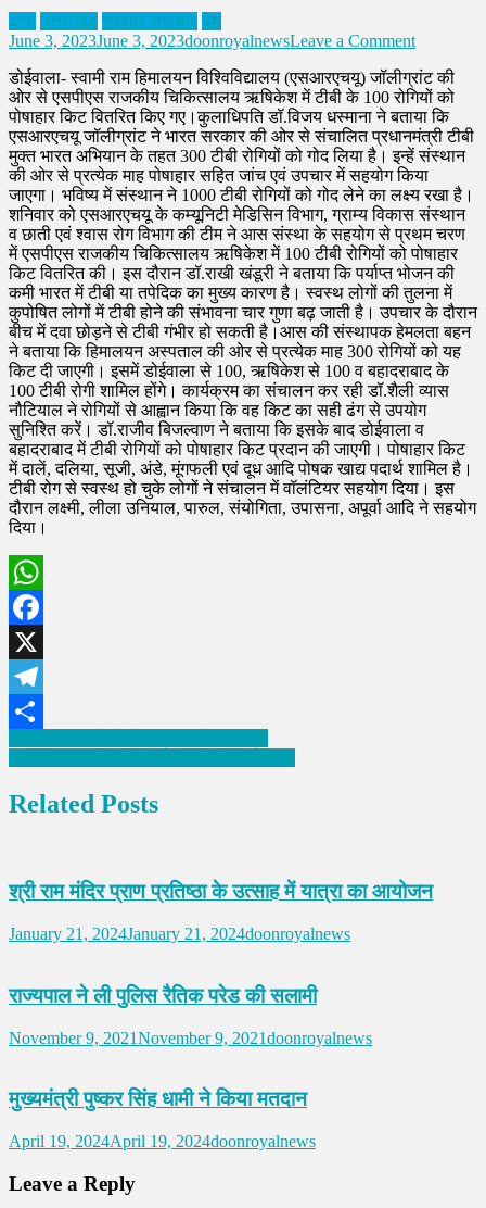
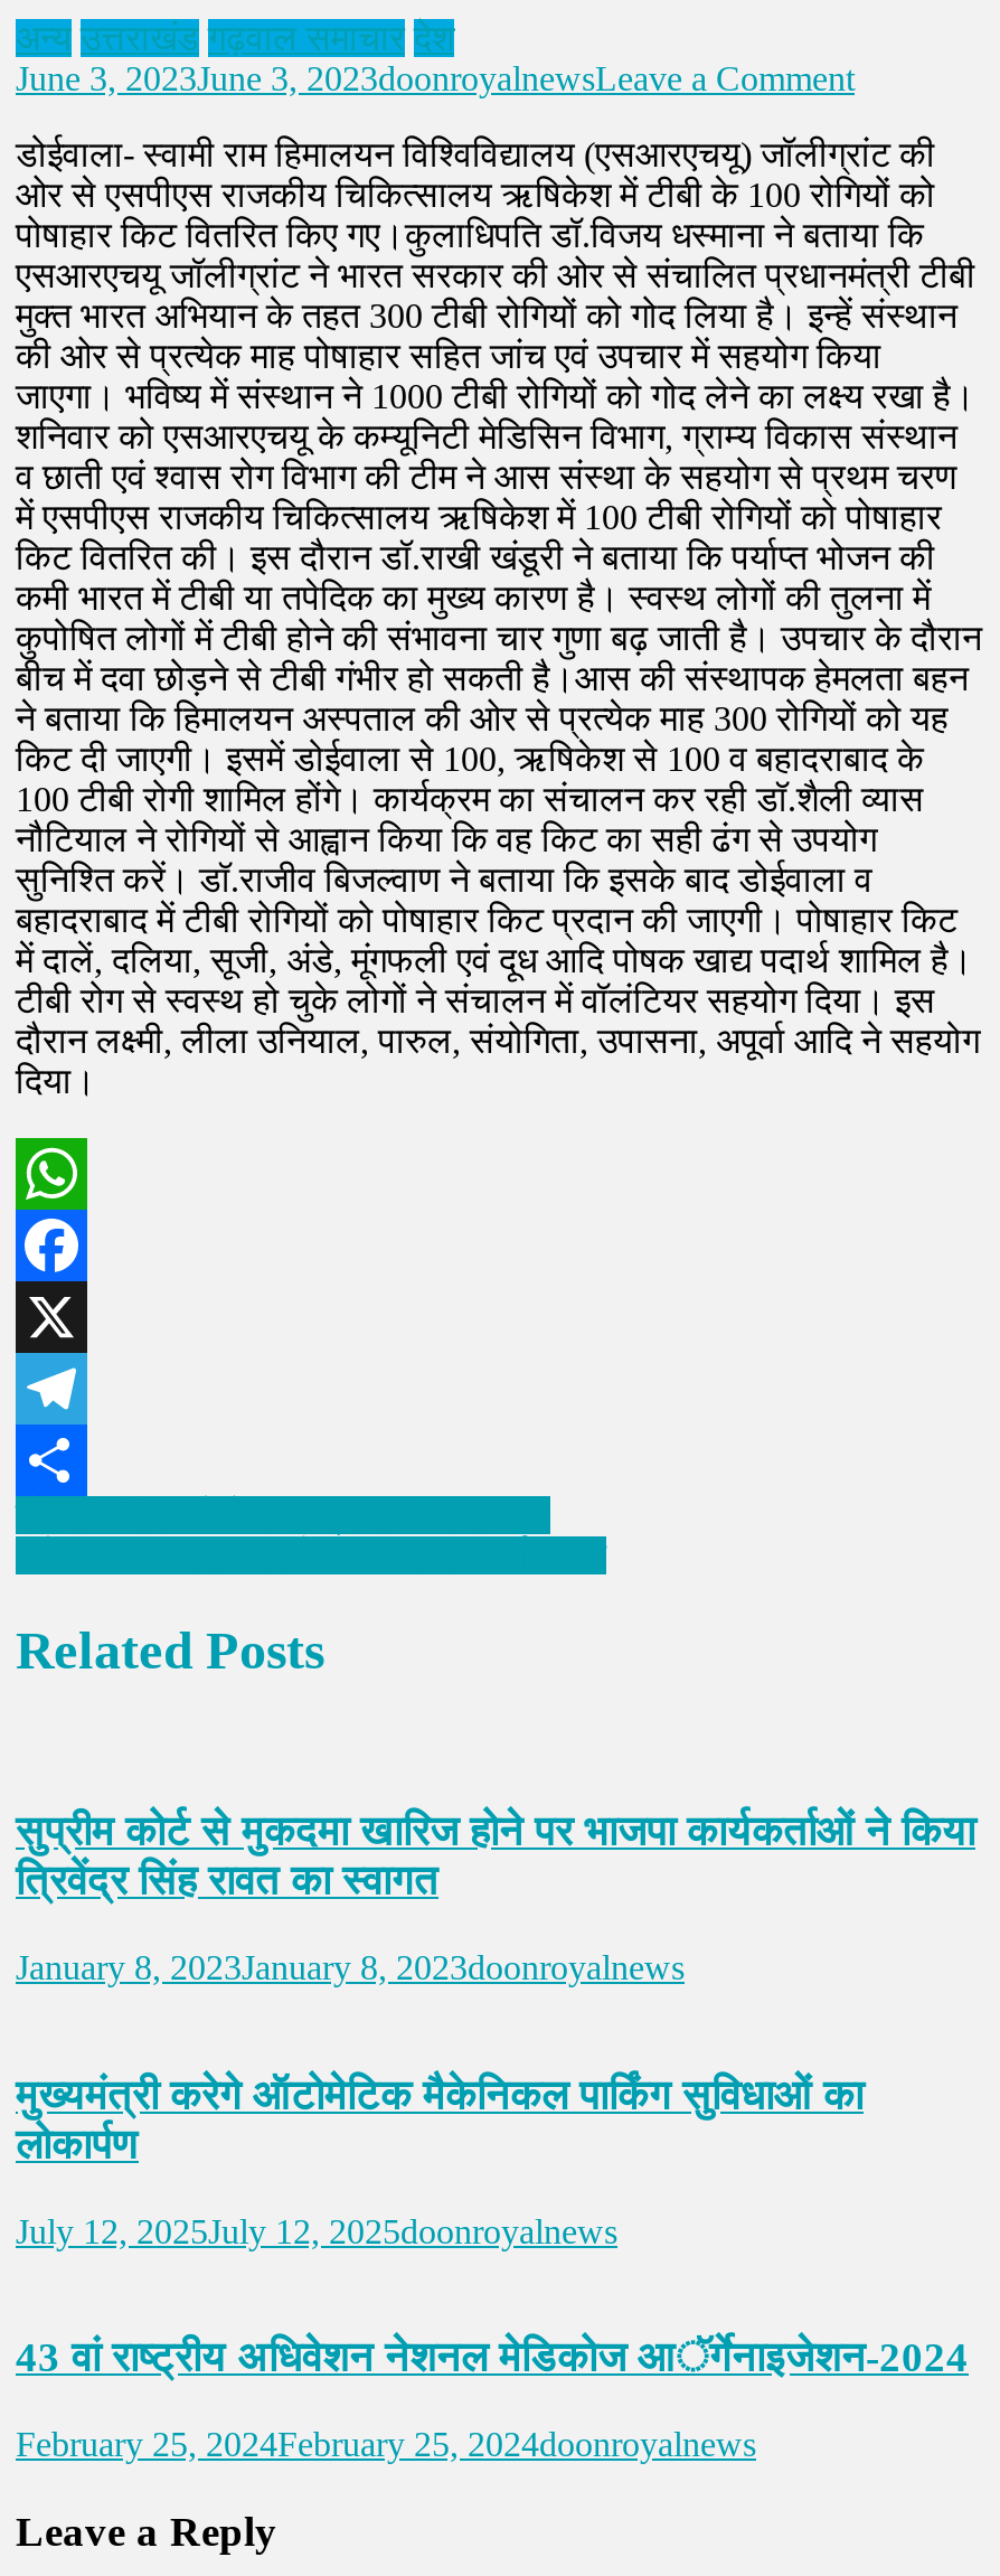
[9,880,433,903] श्री राम मंदिर प्राण प्रतिष्ठा के उत्साह में यात्रा का आयोजन -> [16,1808,975,1904] सुप्रीम कोर्ट से मुकदमा खारिज होने पर भाजपा कार्यकर्ताओं ने किया | त्रिवेंद्र सिंह रावत का स्वागत
[9,925,350,943] January 21, 2024January 21, 2024doonroyalnews -> [16,1948,685,1986] January 8, 2023January 8, 2023doonroyalnews
[9,984,317,1007] राज्यपाल ने ली पुलिस रैतिक परेड की सलामी -> [16,2071,864,2167] मुख्यमंत्री करेगे ऑटोमेटिक मैकेनिकल पार्किंग सुविधाओं का | लोकार्पण
[9,1028,372,1047] November 9, 2021November 9, 2021doonroyalnews -> [16,2211,617,2249] July 12, 2025July 12, 2025doonroyalnews
[9,1088,307,1110] मुख्यमंत्री पुष्कर सिंह धामी ने किया मतदान -> [16,2334,969,2381] 43 वां राष्ट्रीय अधिवेशन नेशनल मेडिकोज आॅर्गेनाइजेशन-2024
[9,1132,316,1150] April 19, 2024April 19, 2024doonroyalnews -> [16,2425,756,2463] February 25, 2024February 25, 2024doonroyalnews

